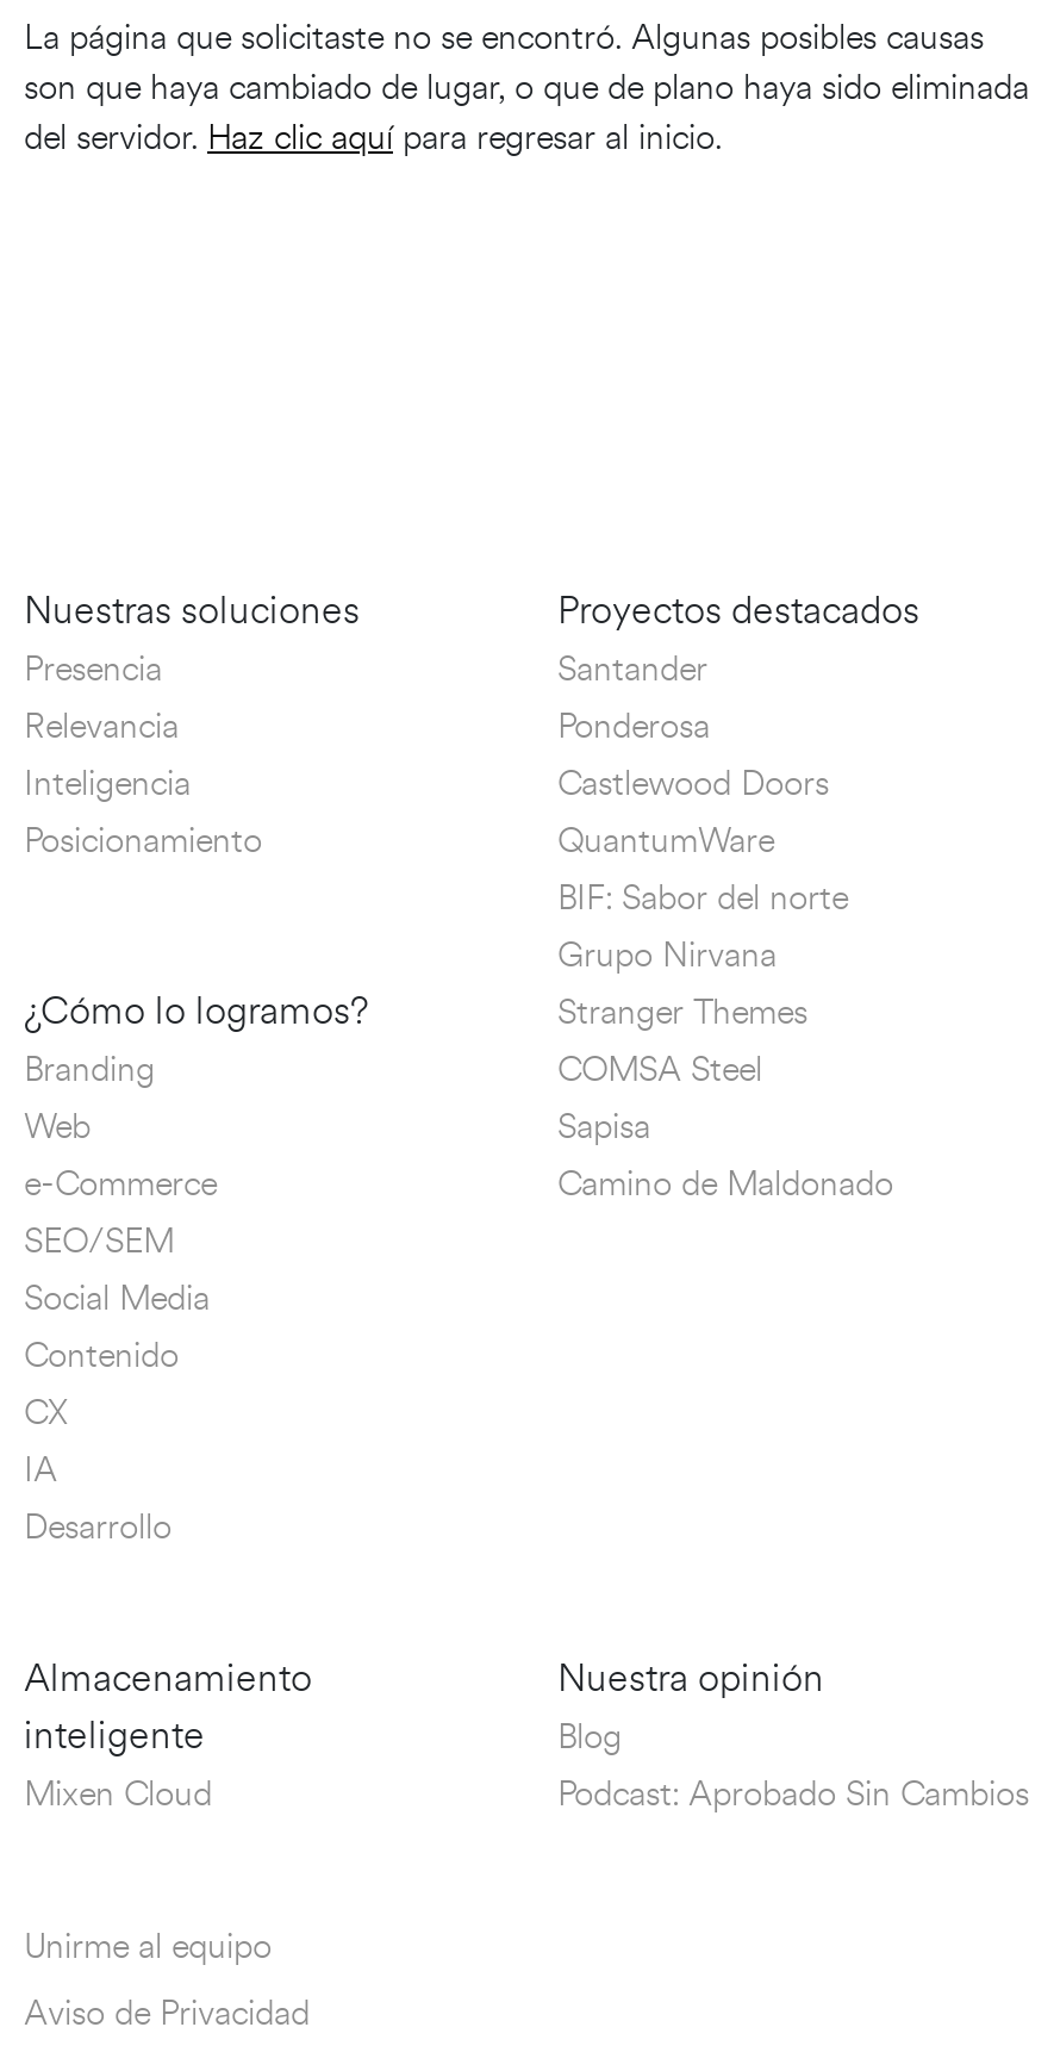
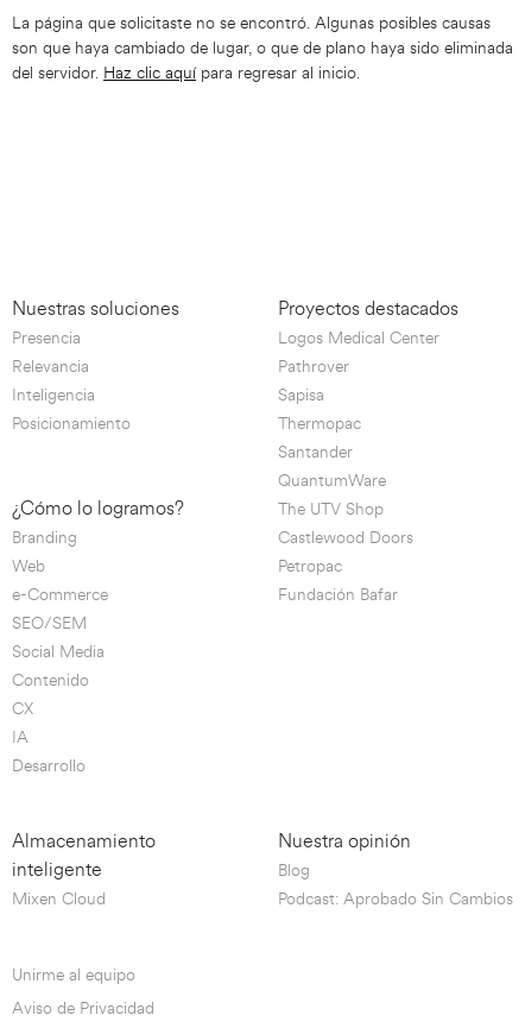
moved [557,646,774,867] -> [278,440,386,494]: Santander | QuantumWare
[557,703,848,1096] Ponderosa | BIF: Sabor del norte | Grupo Nirvana | Stranger Themes | COMSA Steel -> [278,326,439,380] Logos Medical Center | Pathrover
moved [557,760,829,810] -> [278,526,413,551]: Castlewood Doors
moved [557,1103,650,1153] -> [278,383,324,408]: Sapisa
[557,1160,893,1210] Camino de Maldonado -> [278,412,398,608] Thermopac | The UTV Shop | Petropac | Fundación Bafar

